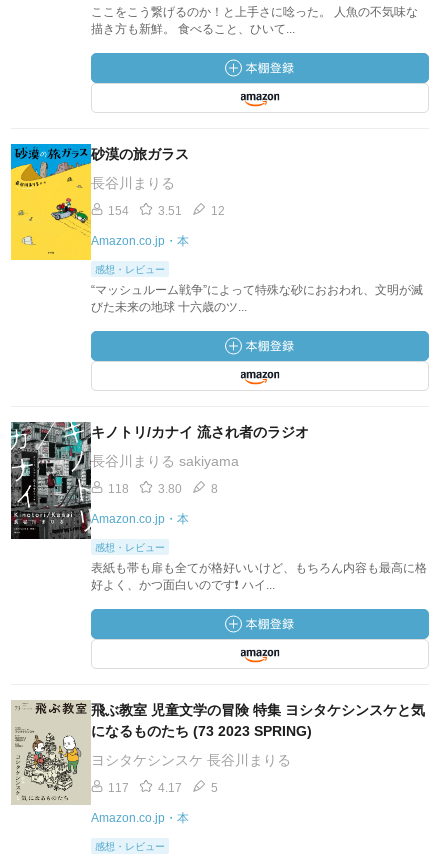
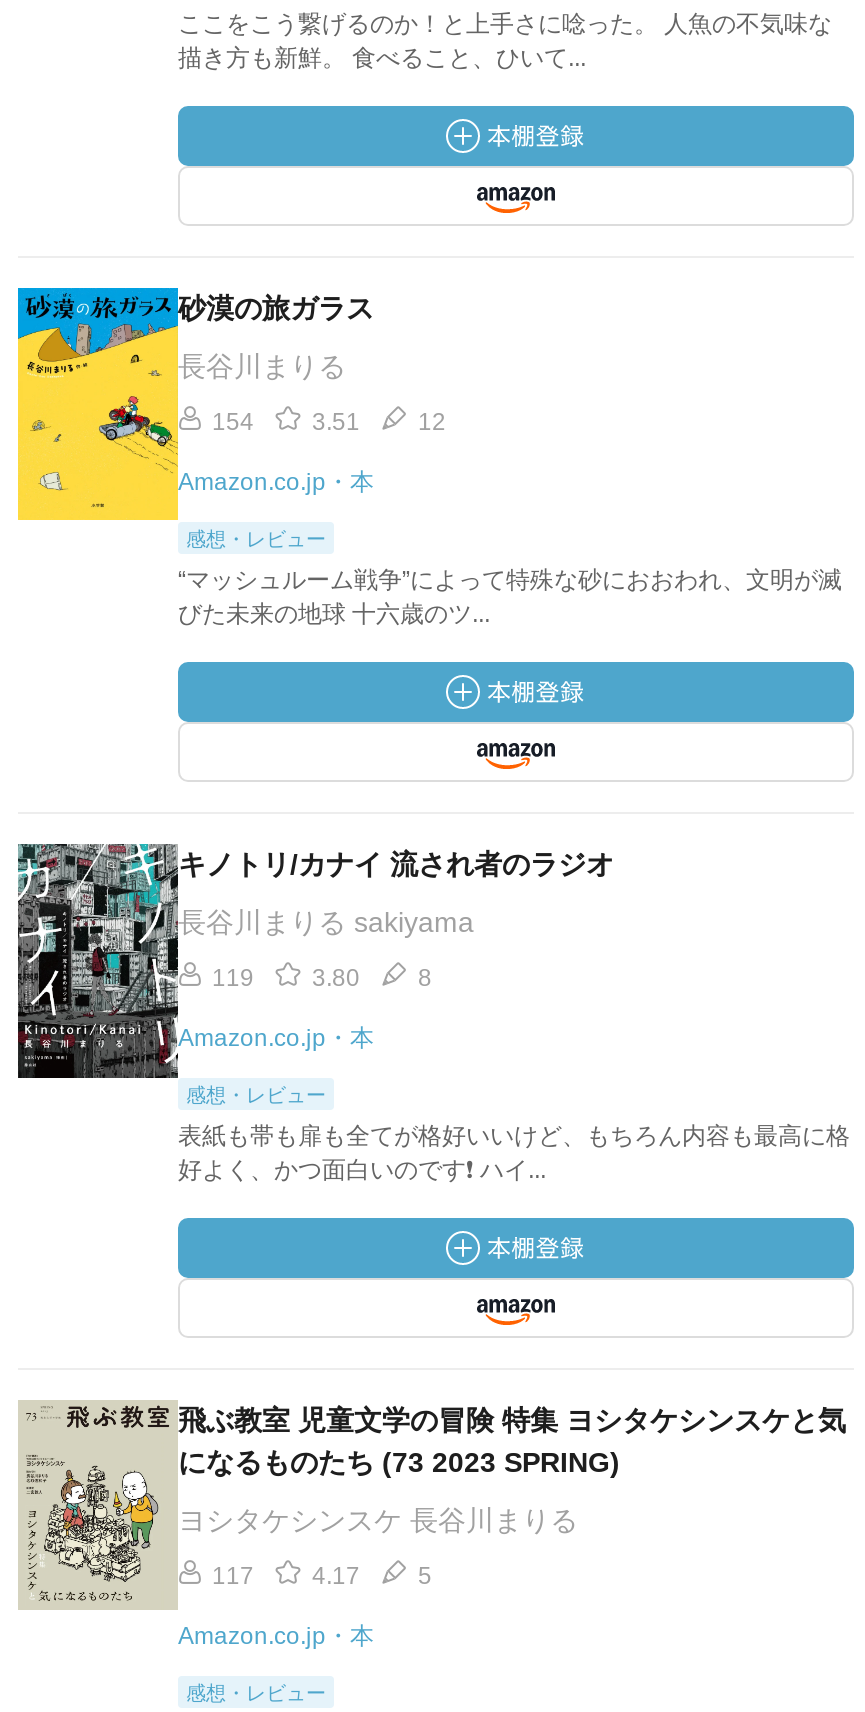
[108,482,129,496] 118 -> [212,964,254,992] 119

